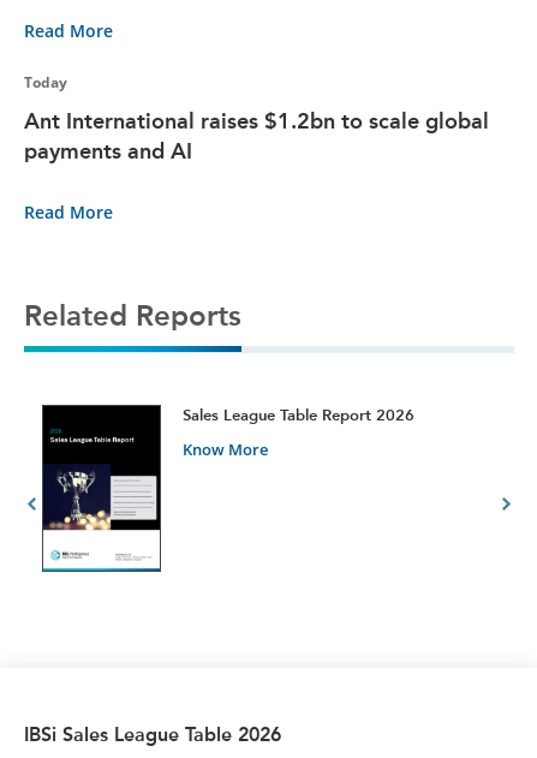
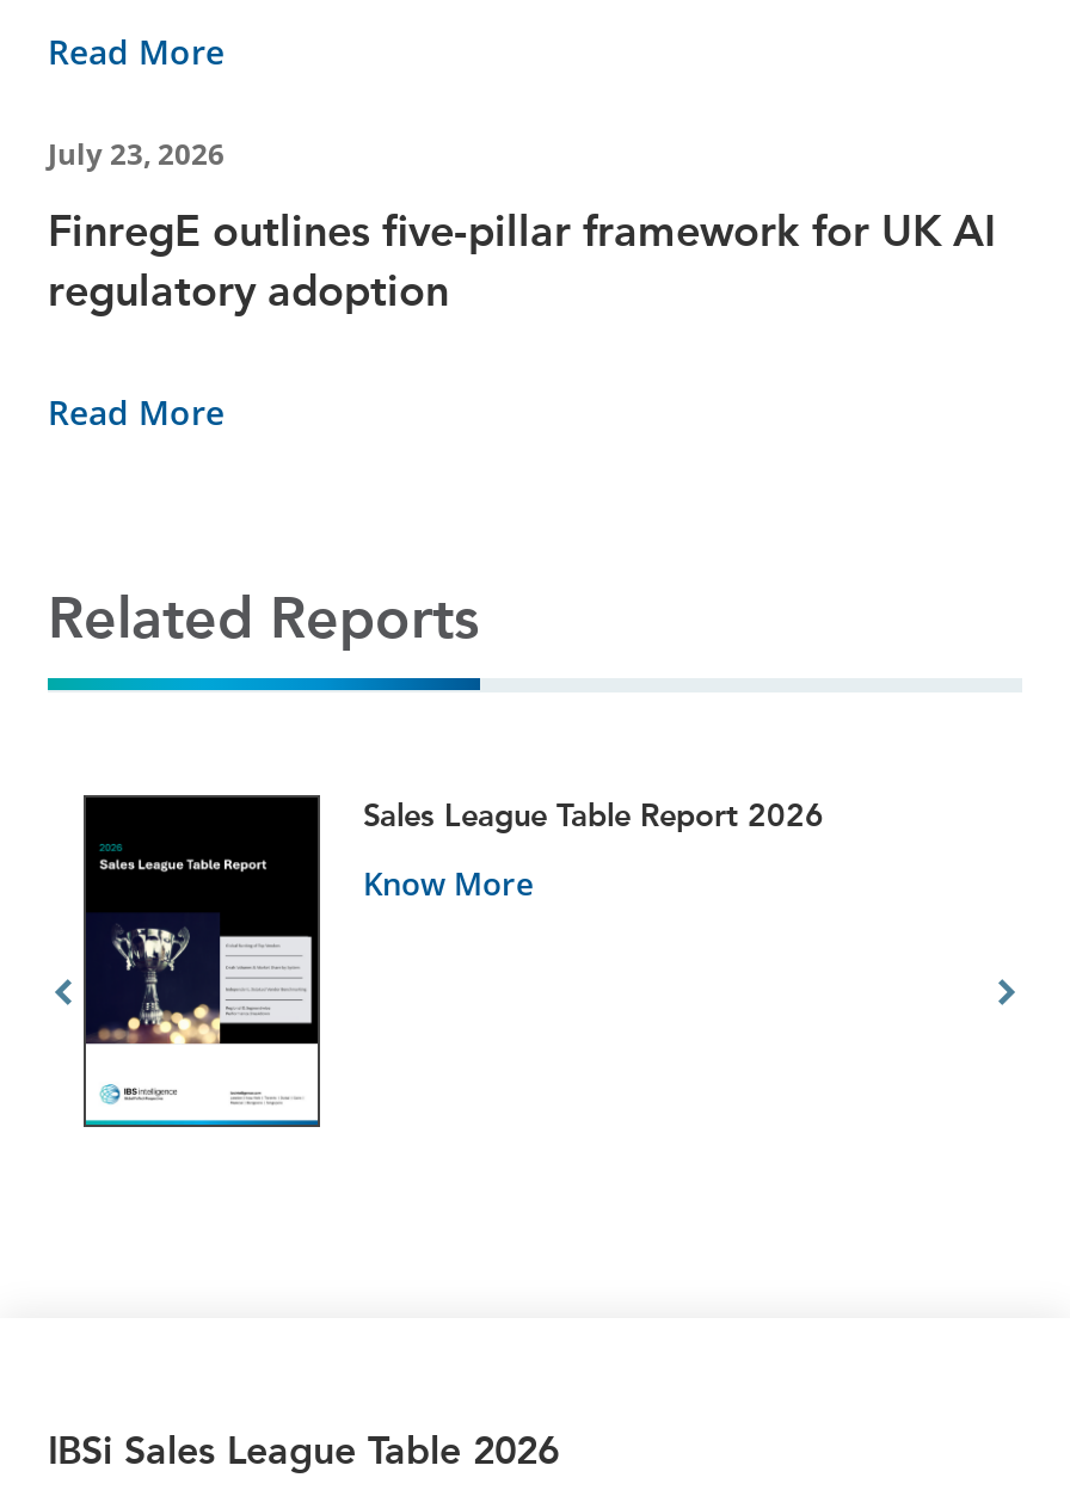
[24,72,67,92] Today -> [48,133,225,174] July 23, 2026
[24,108,489,164] Ant International raises $1.2bn to scale global | payments and AI -> [48,205,996,317] FinregE outlines five-pillar framework for UK AI | regulatory adoption

